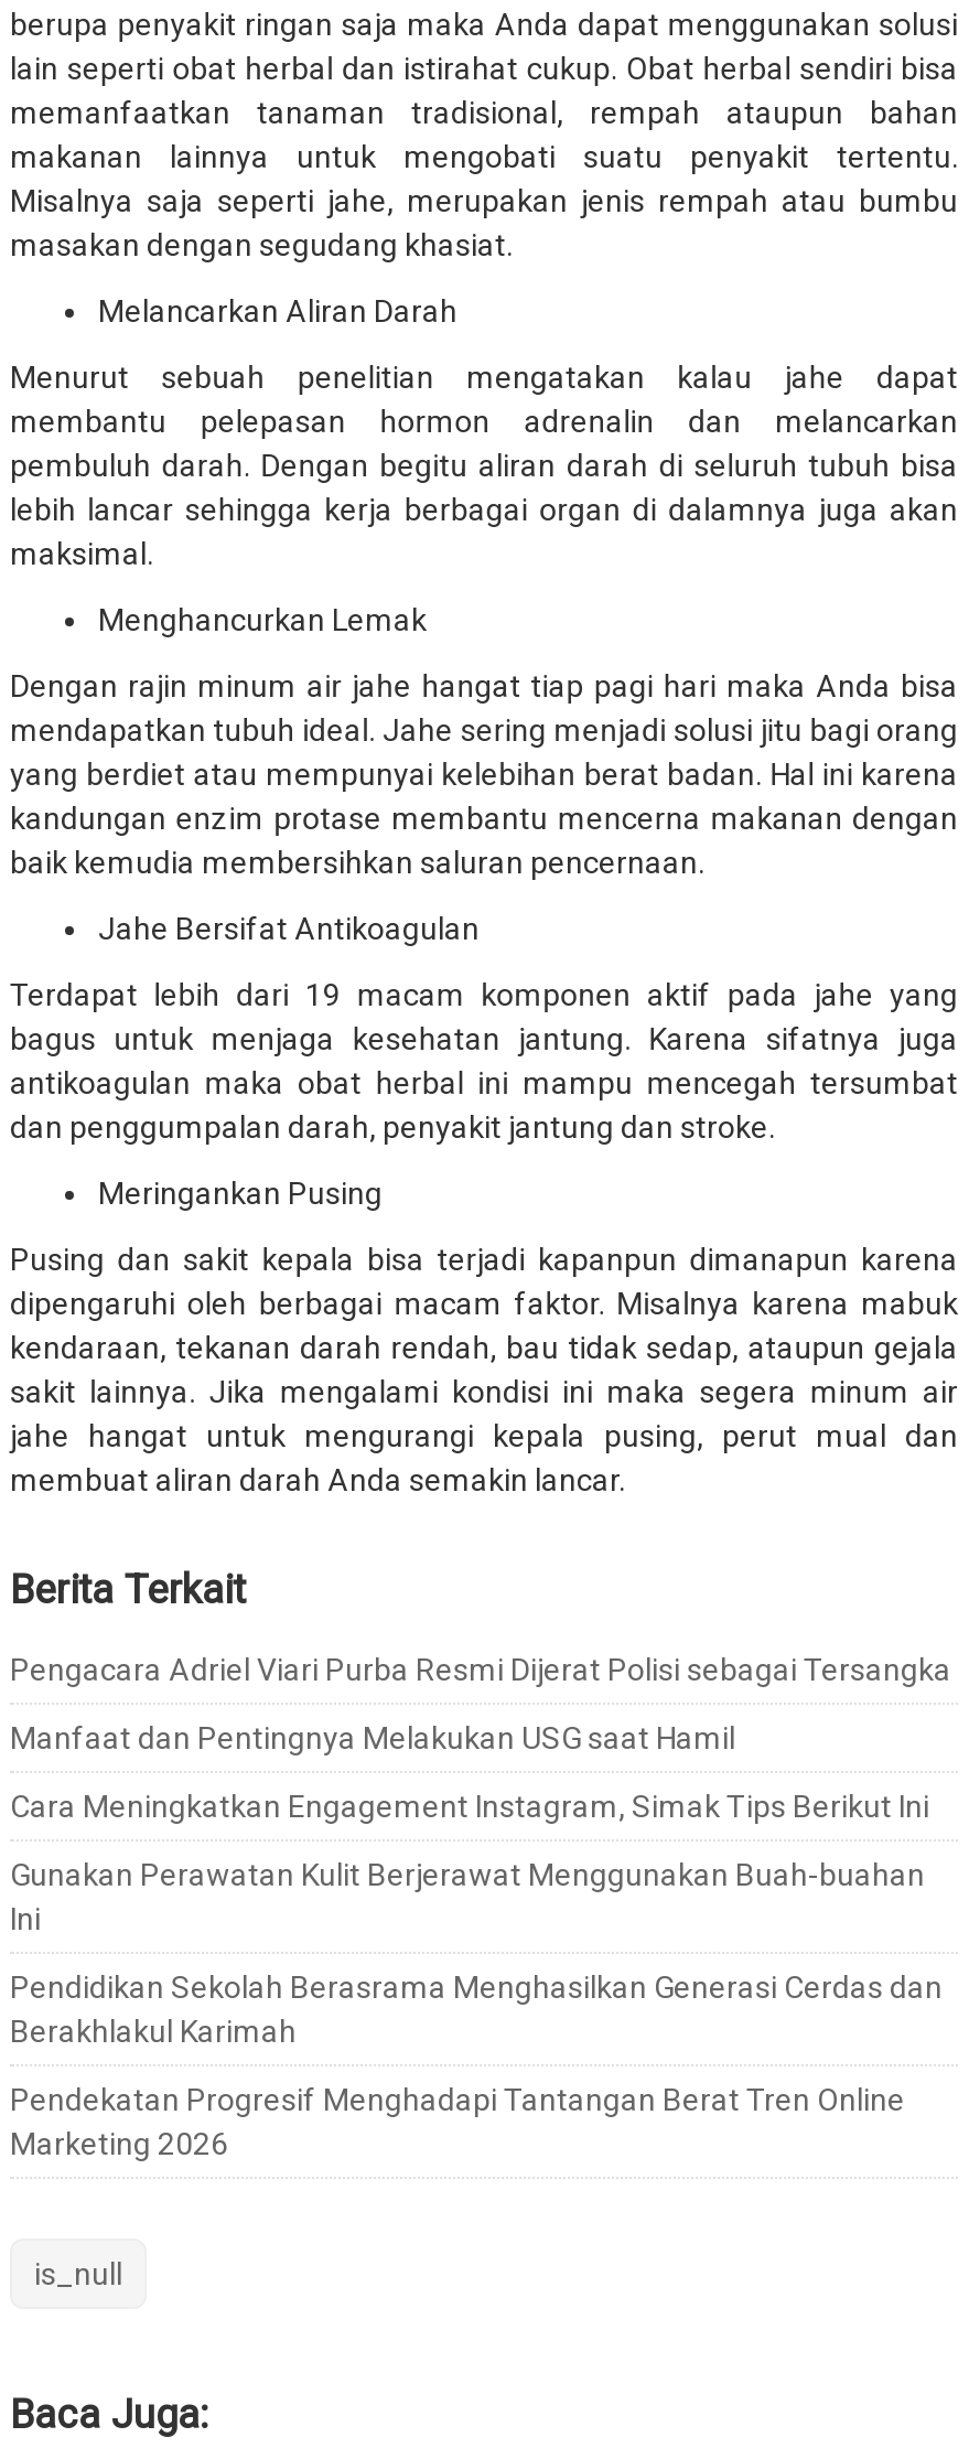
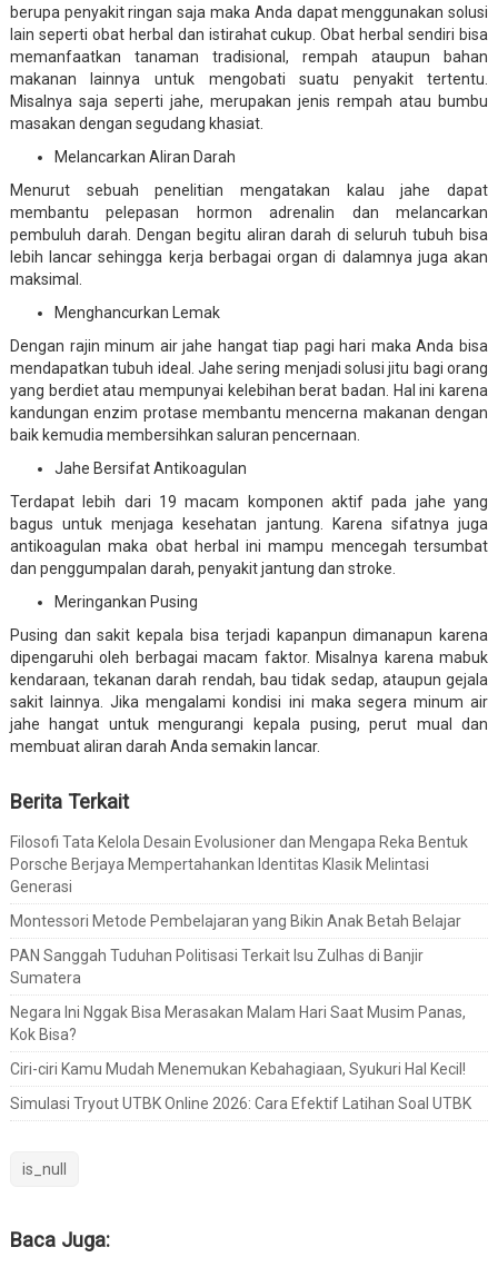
[10,1653,951,1688] Pengacara Adriel Viari Purba Resmi Dijerat Polisi sebagai Tersangka -> [10,834,468,896] Filosofi Tata Kelola Desain Evolusioner dan Mengapa Reka Bentuk | Porsche Berjaya Mempertahankan Identitas Klasik Melintasi | Generasi
[10,1721,735,1757] Manfaat dan Pentingnya Melakukan USG saat Hamil -> [10,913,461,931] Montessori Metode Pembelajaran yang Bikin Anak Betah Belajar
[10,1790,929,1825] Cara Meningkatkan Engagement Instagram, Simak Tips Berikut Ini -> [10,947,424,987] PAN Sanggah Tuduhan Politisasi Terkait Isu Zulhas di Banjir | Sumatera
[10,1858,925,1937] Gunakan Perawatan Kulit Berjerawat Menggunakan Buah-buahan | Ini -> [10,1004,466,1044] Negara Ini Nggak Bisa Merasakan Malam Hari Saat Musim Panas, | Kok Bisa?
[10,1971,943,2050] Pendidikan Sekolah Berasrama Menghasilkan Generasi Cerdas dan | Berakhlakul Karimah -> [10,1061,466,1078] Ciri-ciri Kamu Mudah Menemukan Kebahagiaan, Syukuri Hal Kecil!
[10,2083,905,2162] Pendekatan Progresif Menghadapi Tantangan Berat Tren Online | Marketing 2026 -> [10,1095,471,1113] Simulasi Tryout UTBK Online 2026: Cara Efektif Latihan Soal UTBK

